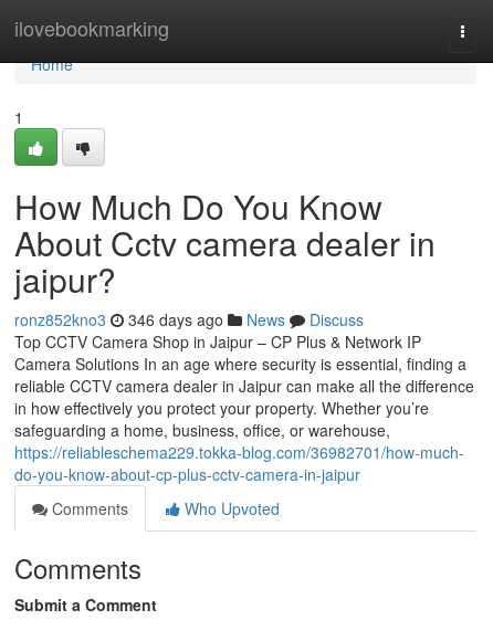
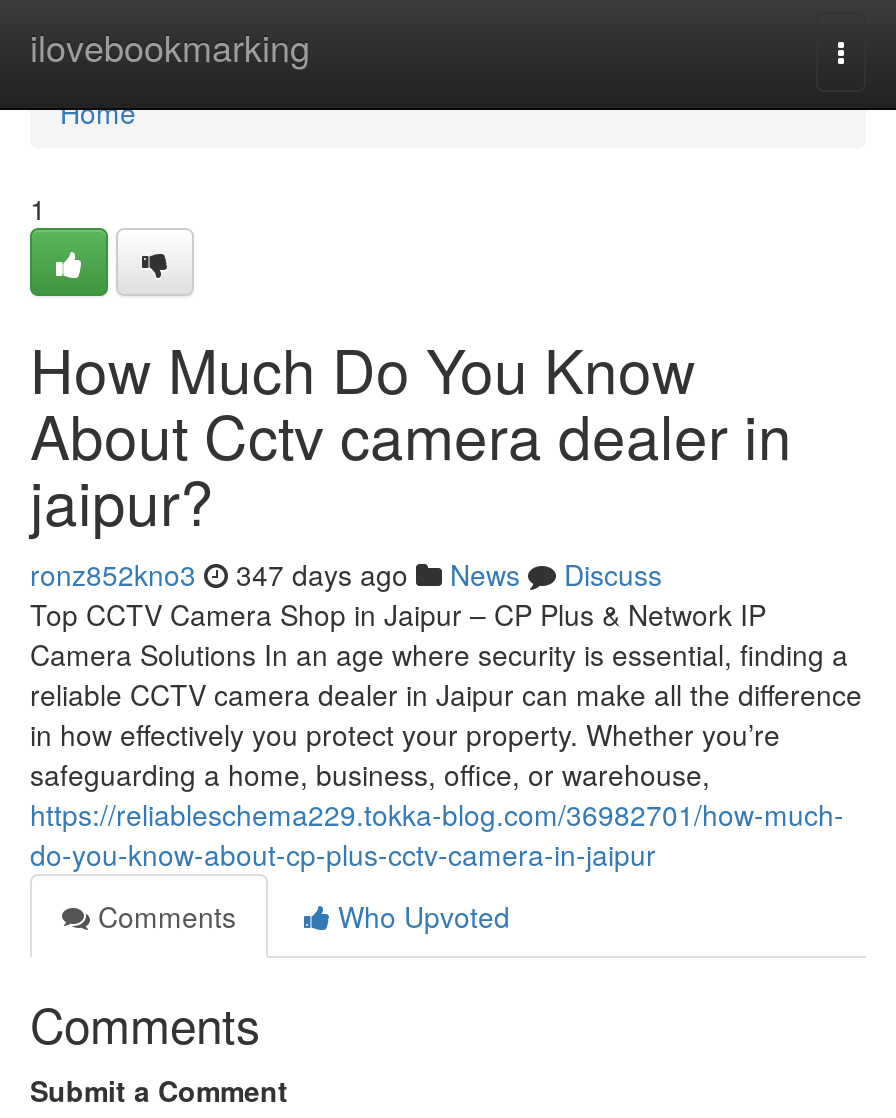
[14,308,364,330] ronz852kno3 346 days ago News Discuss -> [30,554,662,594] ronz852kno3 347 days ago News Discuss

